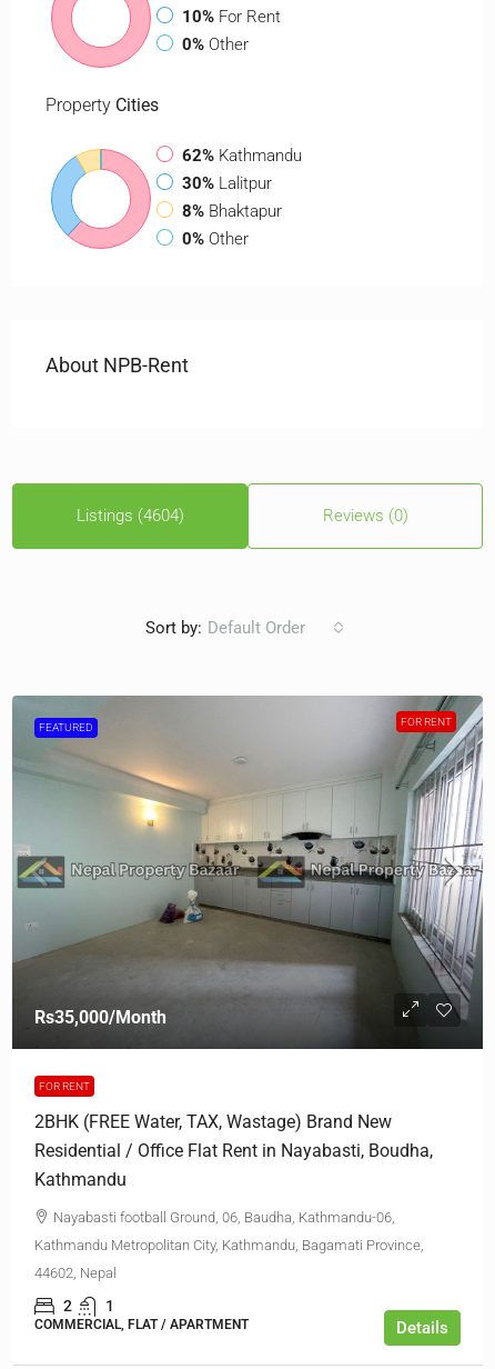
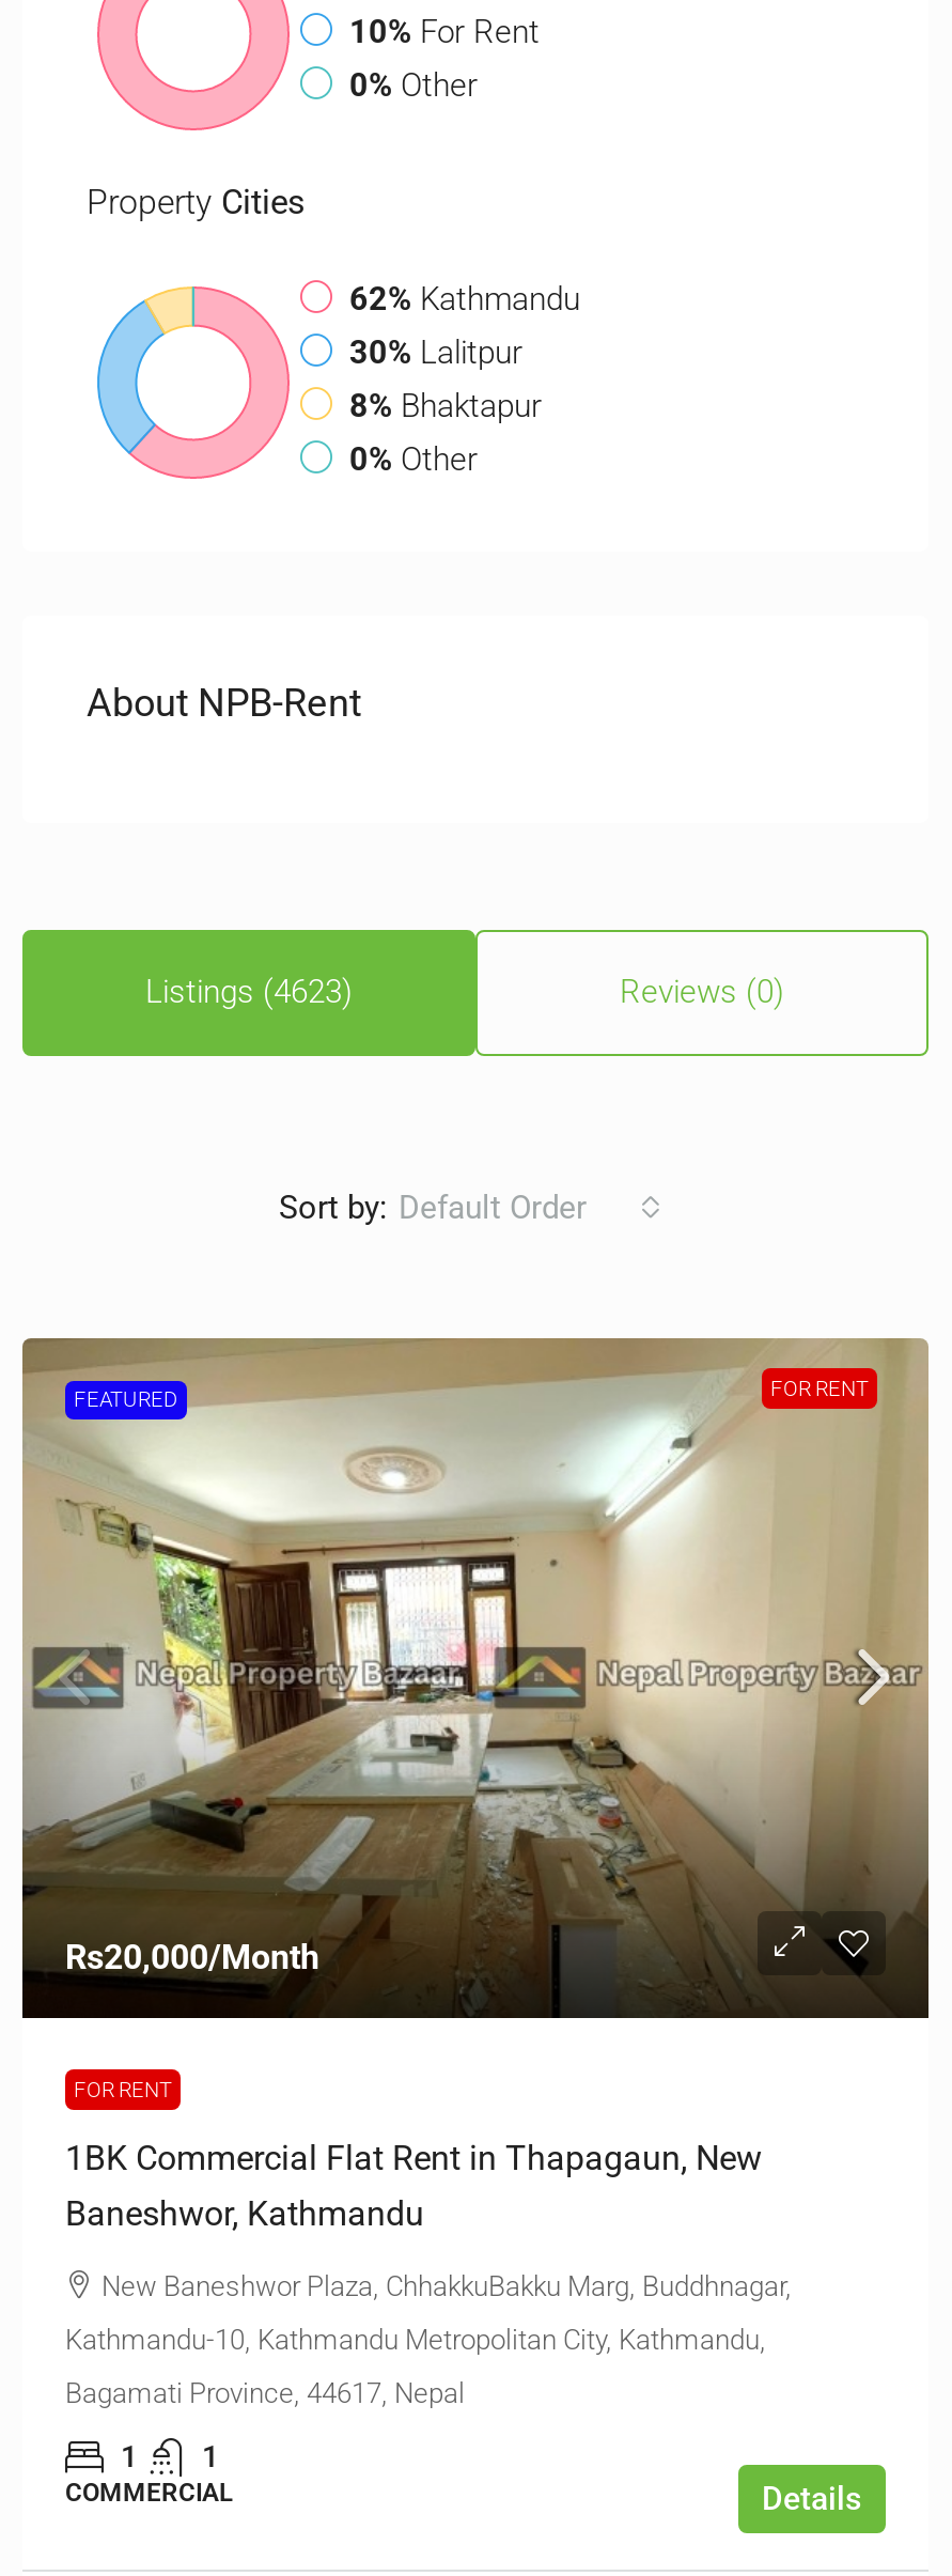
[76,506,184,526] Listings (4604) -> [145,973,353,1011] Listings (4623)
[12,695,483,1049] [image] | Rs35,000/Month -> [22,1338,931,2018] [image] | Rs20,000/Month
[34,1111,433,1315] 2BHK (FREE Water, TAX, Wastage) Brand New | Residential / Office Flat Rent in Nayabasti, Boudha, | Kathmandu | Nayabasti football Ground, 06, Baudha, Kathmandu-06, | Kathmandu Metropolitan City, Kathmandu, Bagamati Province, | 44602, Nepal | 2 -> [65,2138,792,2409] 1BK Commercial Flat Rent in Thapagaun, New | Baneshwor, Kathmandu | New Baneshwor Plaza, ChhakkuBakku Marg, Buddhnagar, | Kathmandu-10, Kathmandu Metropolitan City, Kathmandu, | Bagamati Province, 44617, Nepal
[34,1317,249,1332] COMMERCIAL, FLAT / APARTMENT -> [65,2439,232,2508] 1 | COMMERCIAL

